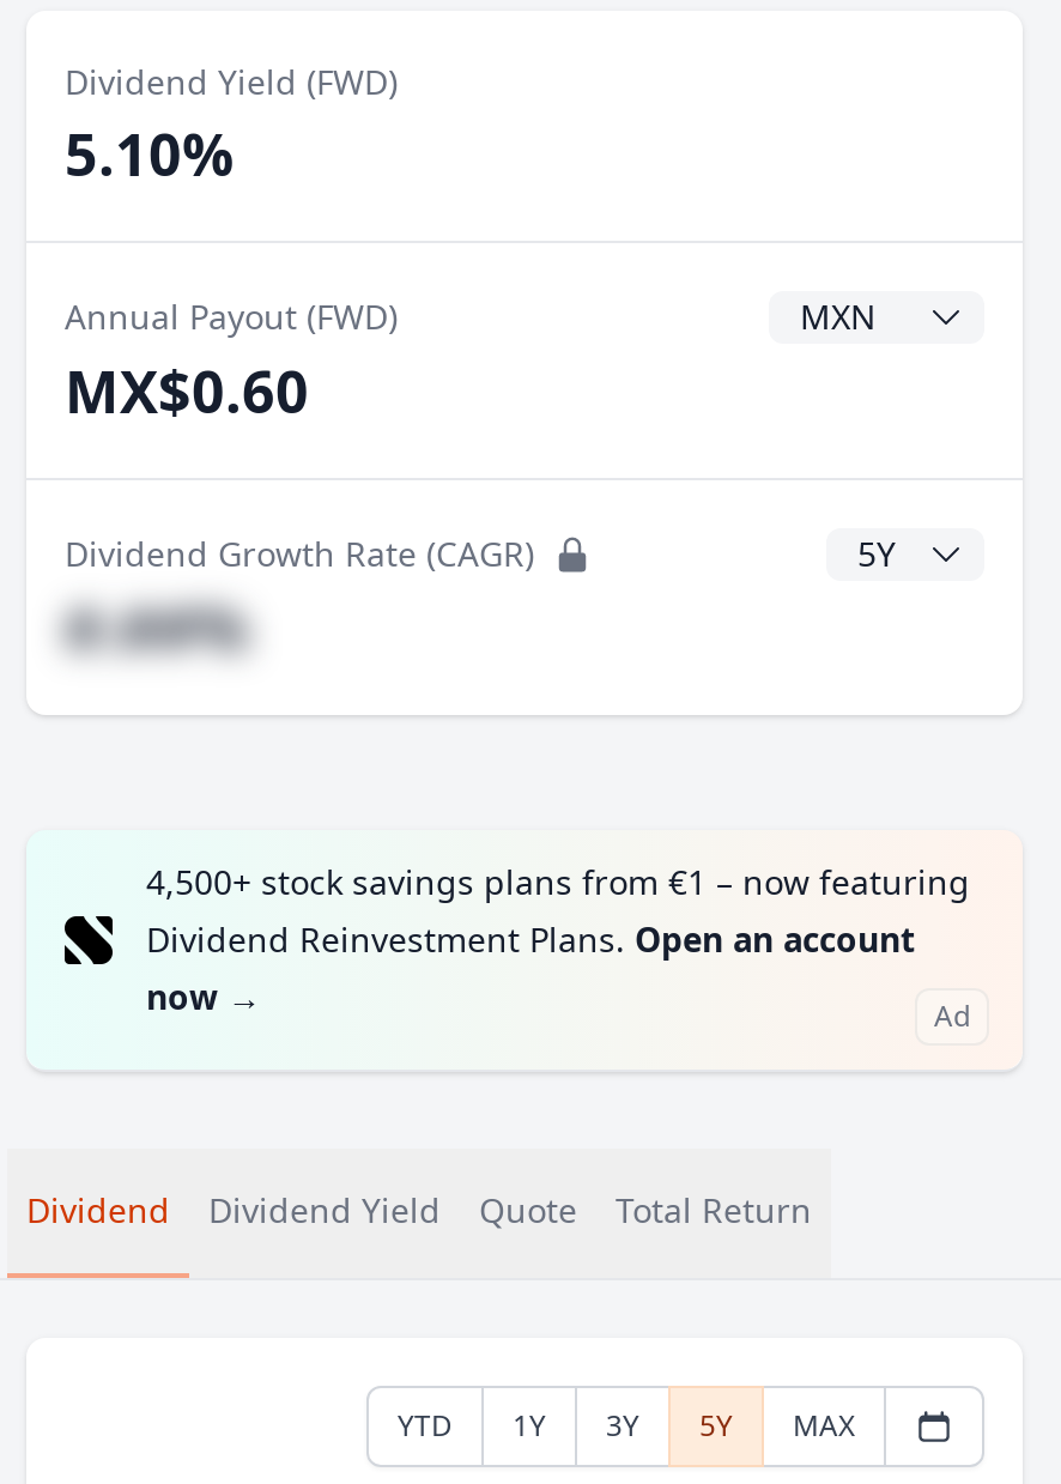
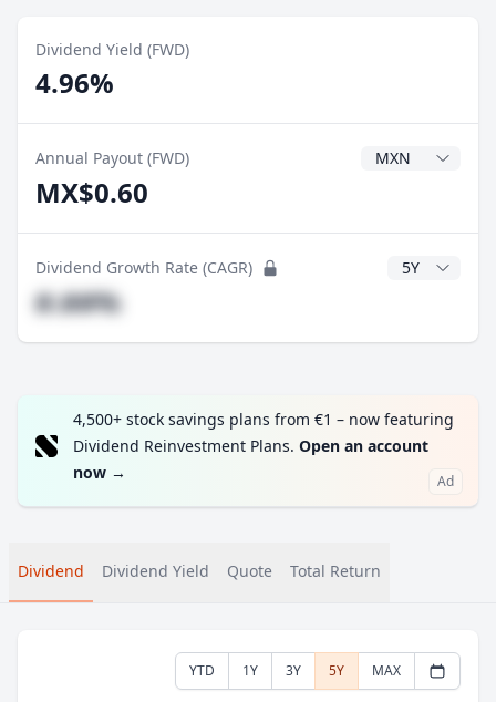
[65,114,235,193] 5.10% -> [35,64,114,101] 4.96%

